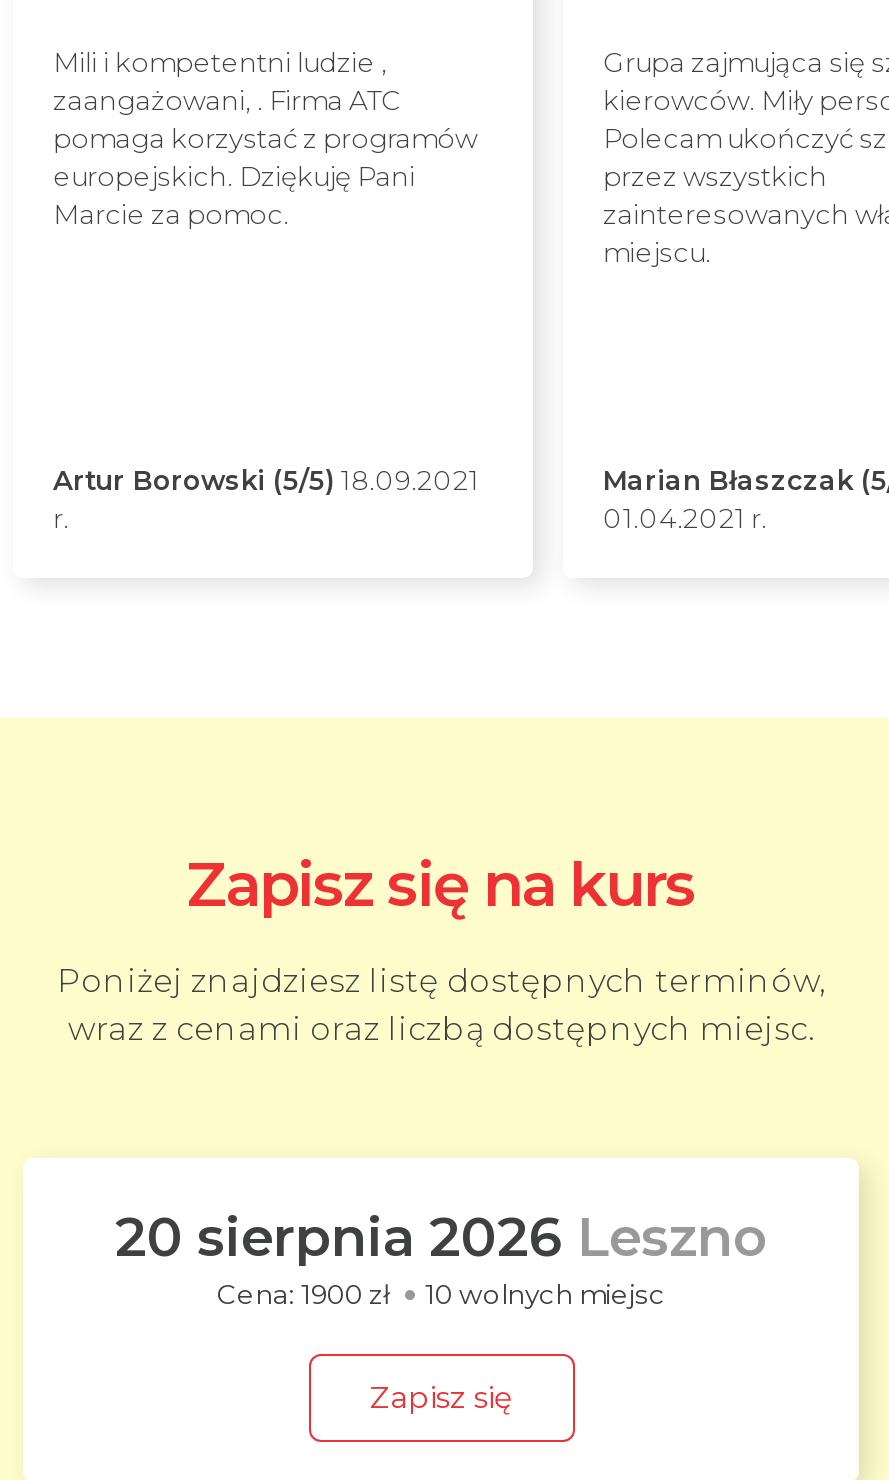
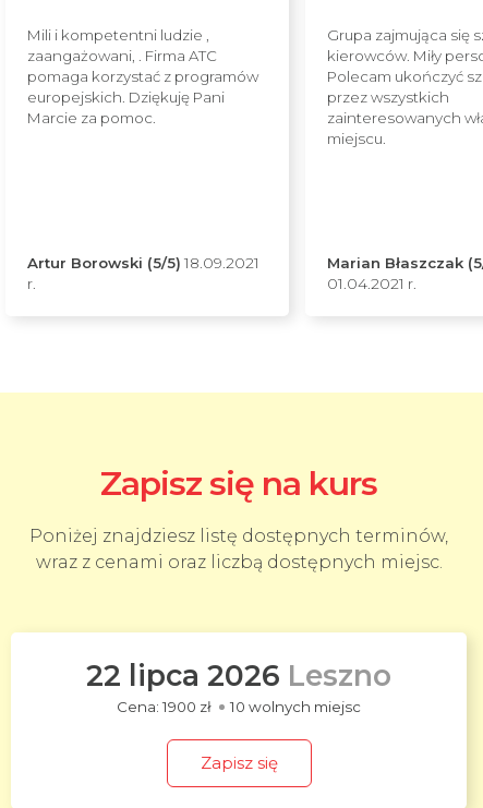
[115,1203,767,1269] 20 sierpnia 2026 Leszno -> [86,657,391,693] 22 lipca 2026 Leszno

